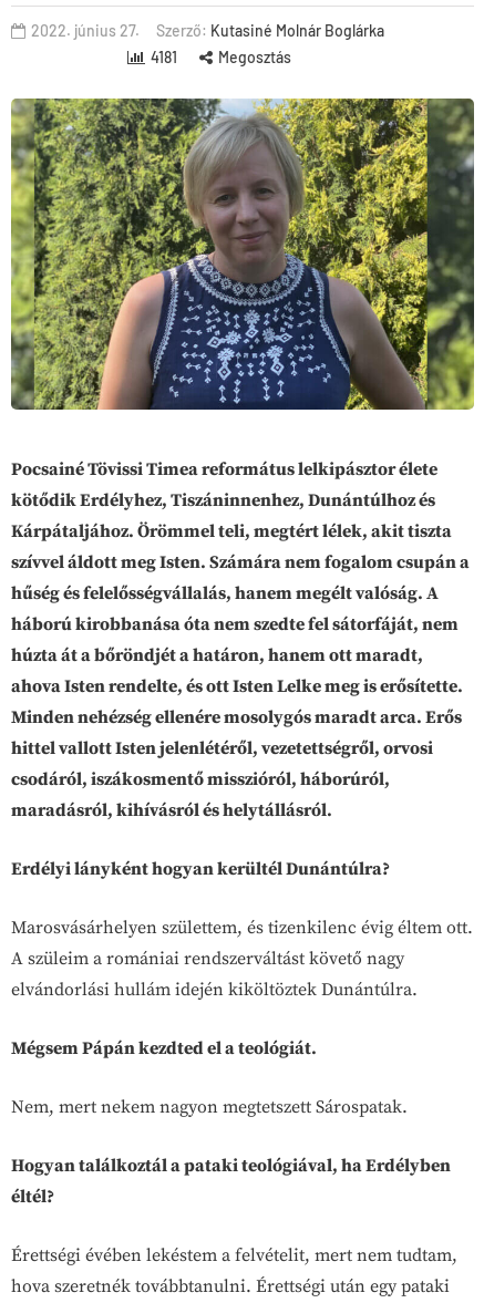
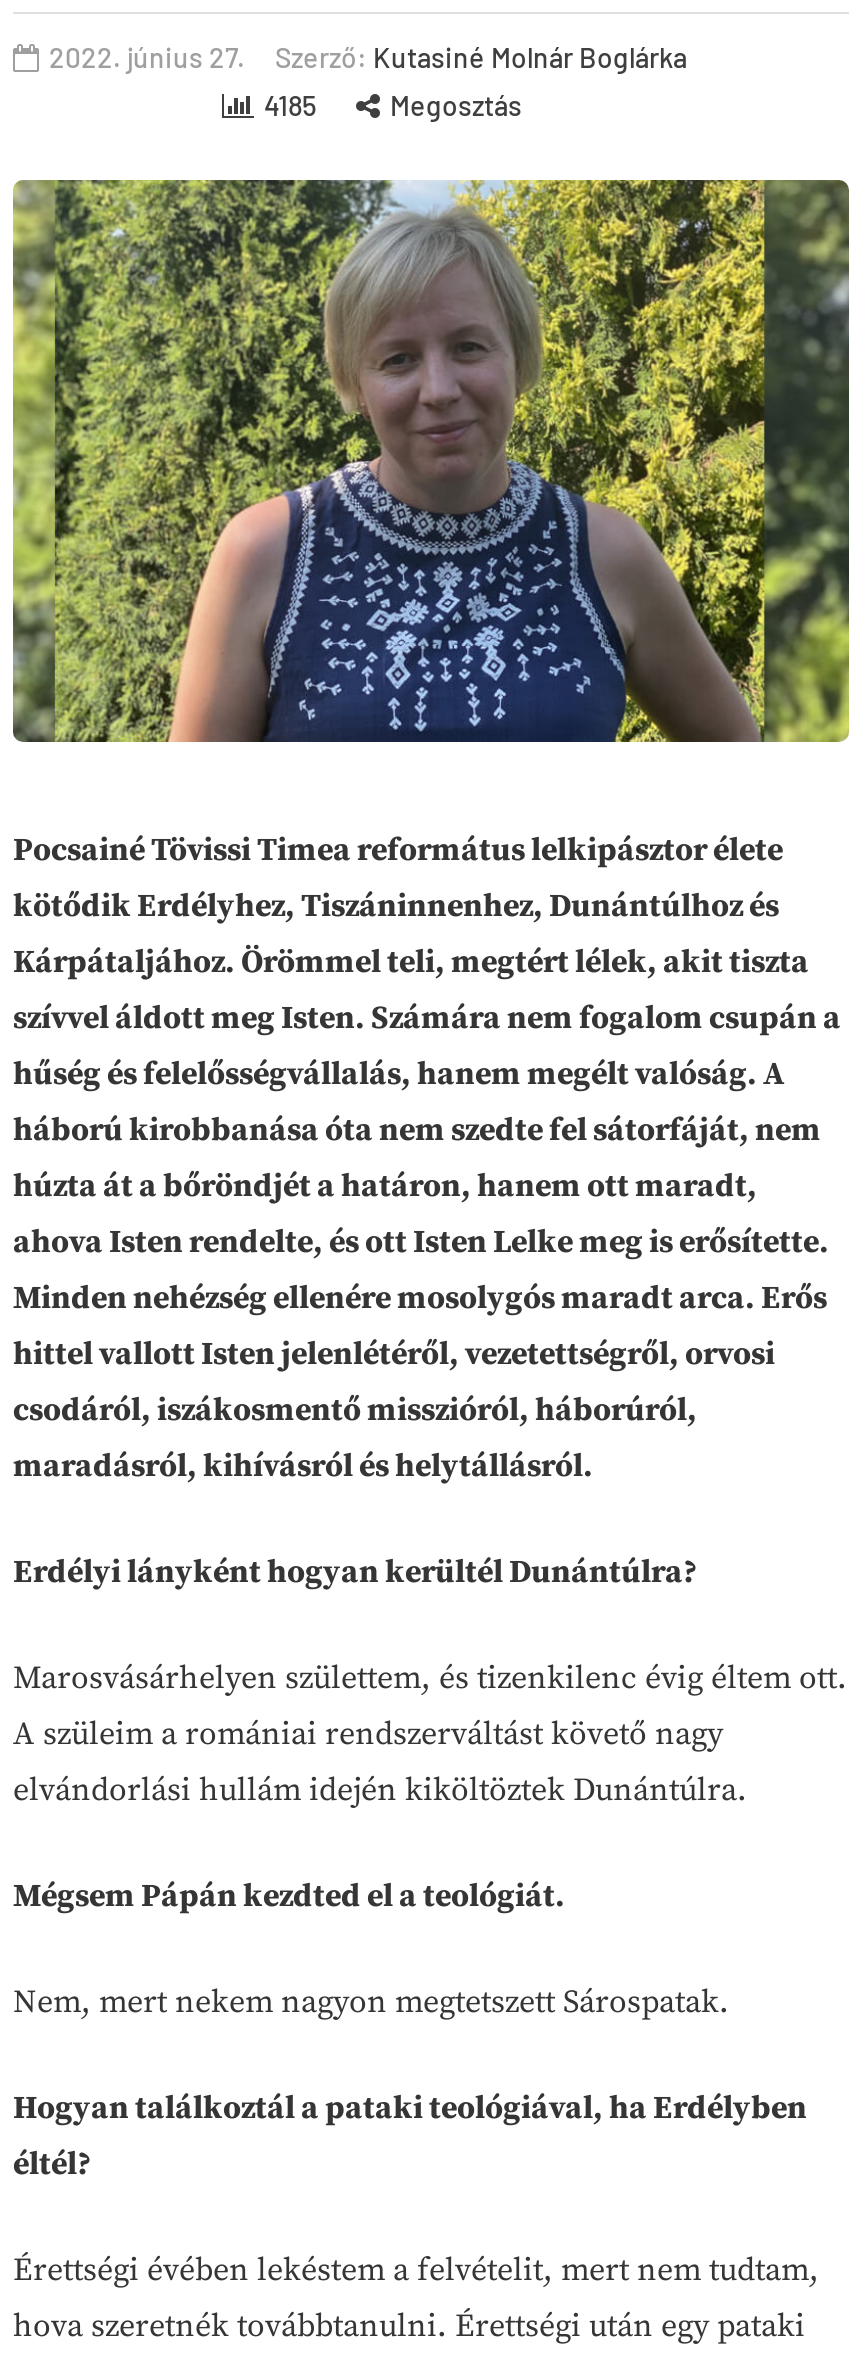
[150,48,177,67] 4181 -> [264,88,316,122] 4185

